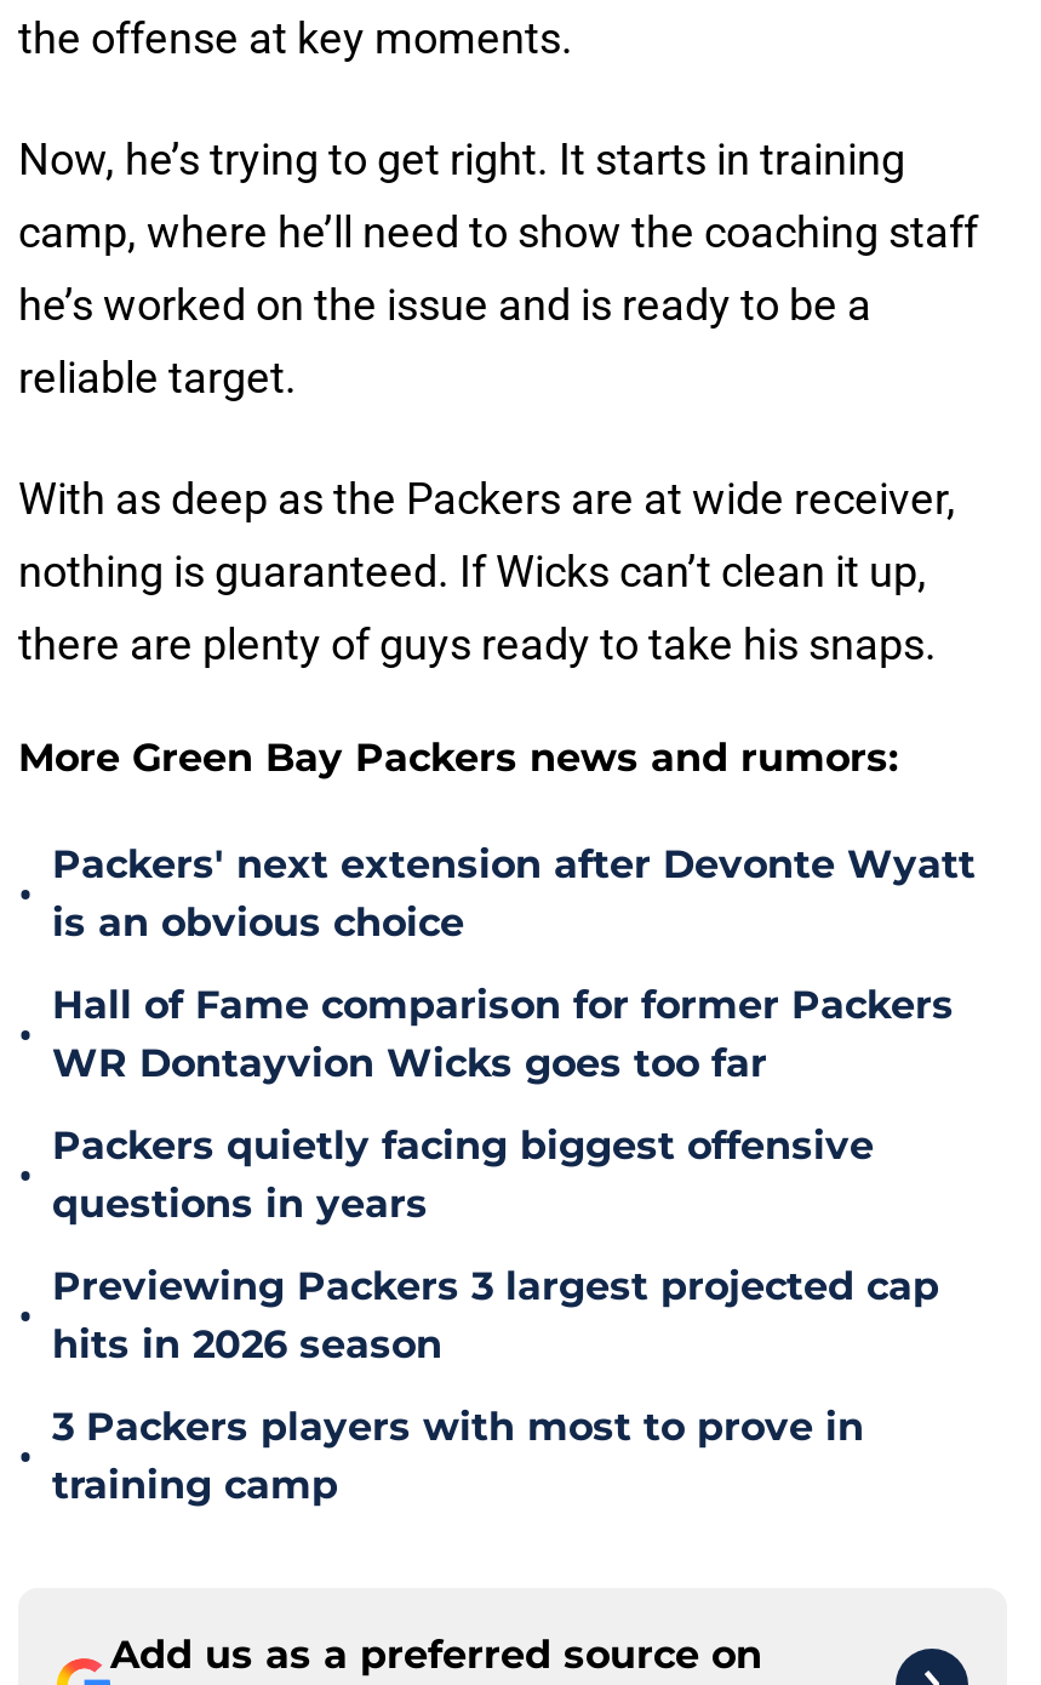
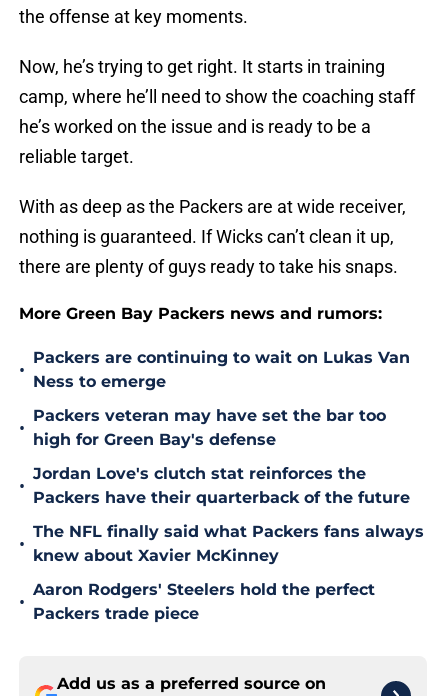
[52,841,976,946] Packers' next extension after Devonte Wyatt | is an obvious choice -> [33,348,410,391] Packers are continuing to wait on Lukas Van | Ness to emerge
[52,982,954,1086] Hall of Fame comparison for former Packers | WR Dontayvion Wicks goes too far -> [33,406,386,449] Packers veteran may have set the bar too | high for Green Bay's defense
[52,1123,874,1227] Packers quietly facing biggest offensive | questions in years -> [33,464,410,507] Jordan Love's clutch stat reinforces the | Packers have their quarterback of the future
[52,1263,939,1367] Previewing Packers 3 largest projected cap | hits in 2026 season -> [33,522,424,565] The NFL finally said what Packers fans always | knew about Xavier McKinney
[52,1404,864,1508] 3 Packers players with most to prove in | training camp -> [33,580,375,623] Aaron Rodgers' Steelers hold the perfect | Packers trade piece

